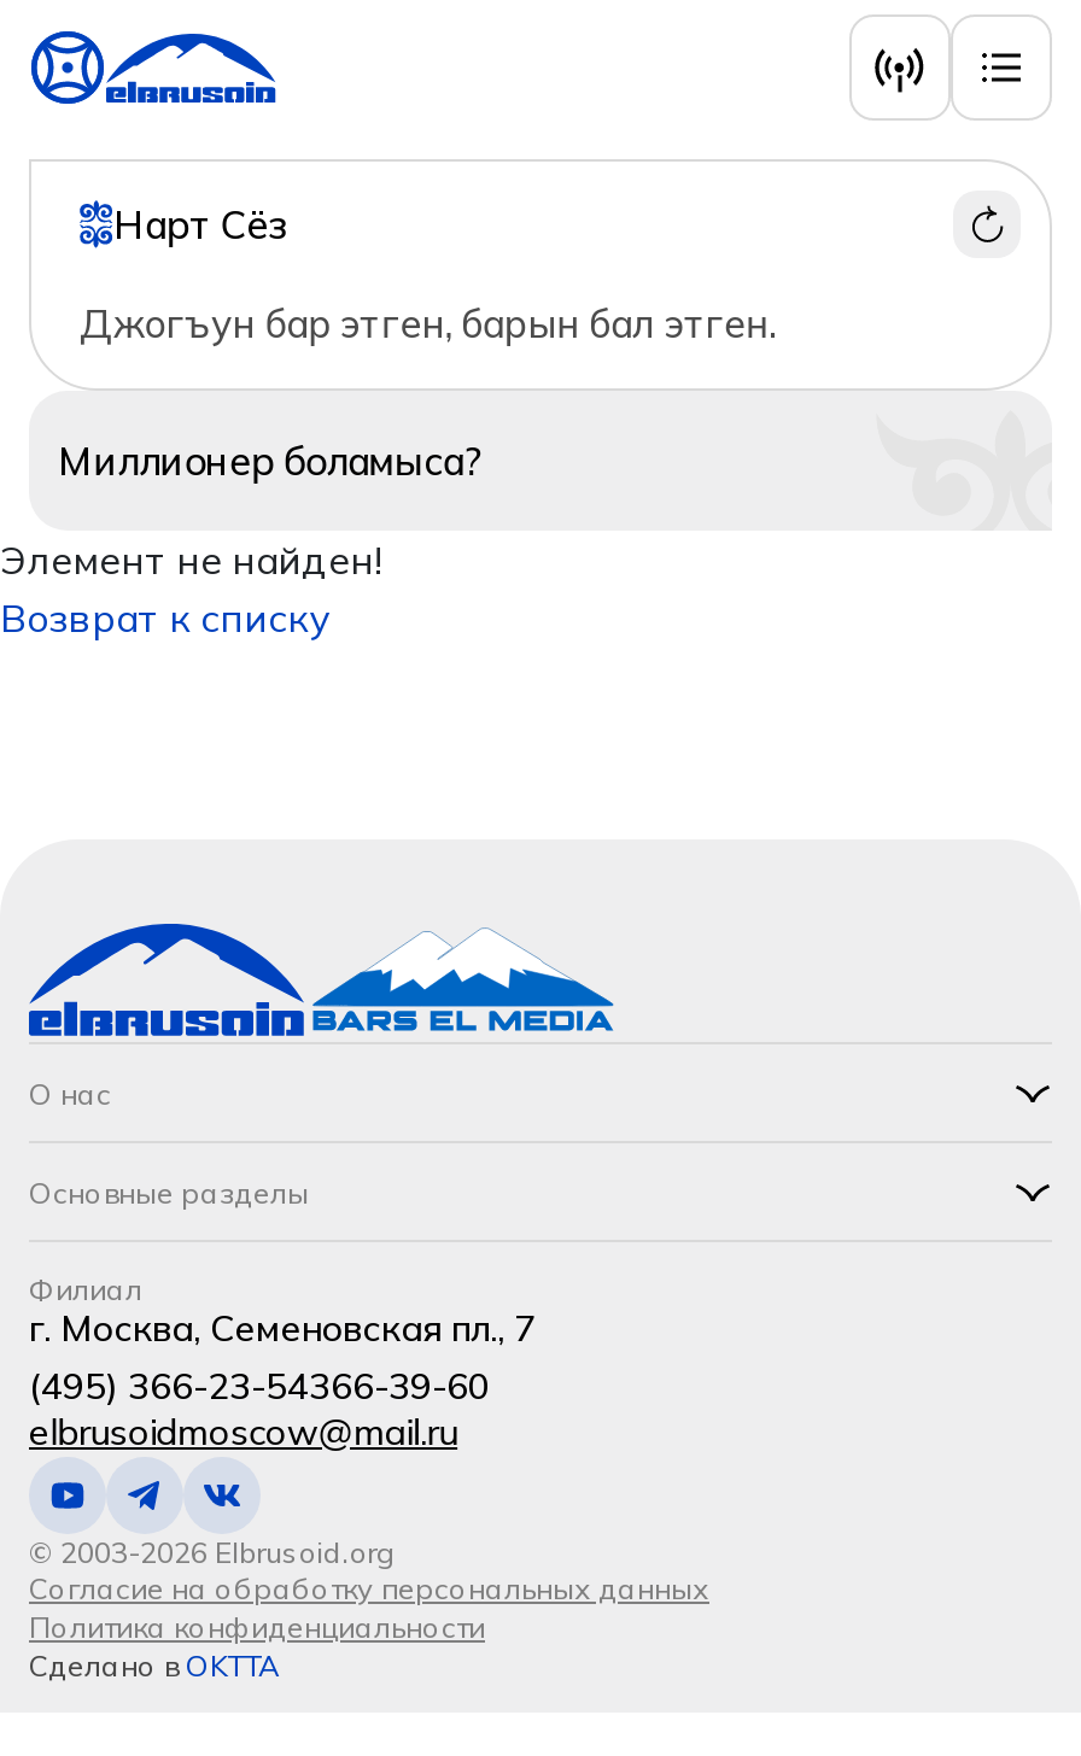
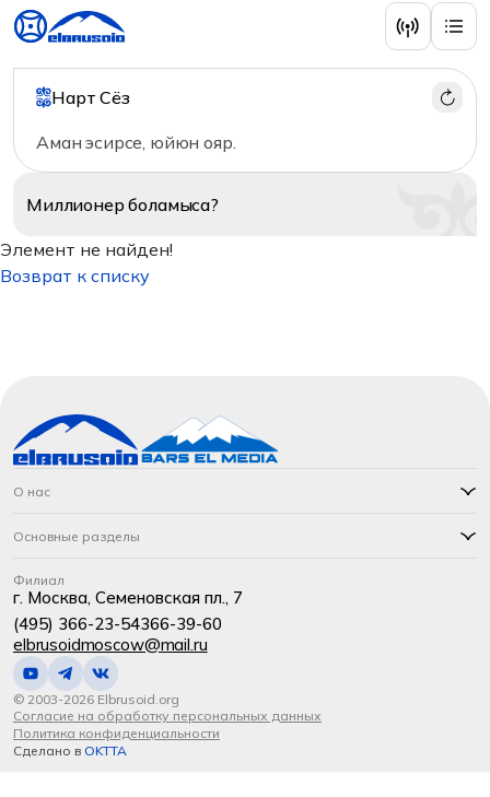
[80,299,776,347] Джогъун бар этген, барын бал этген. -> [36,131,236,153] Аман эсирсе, юйюн ояр.

